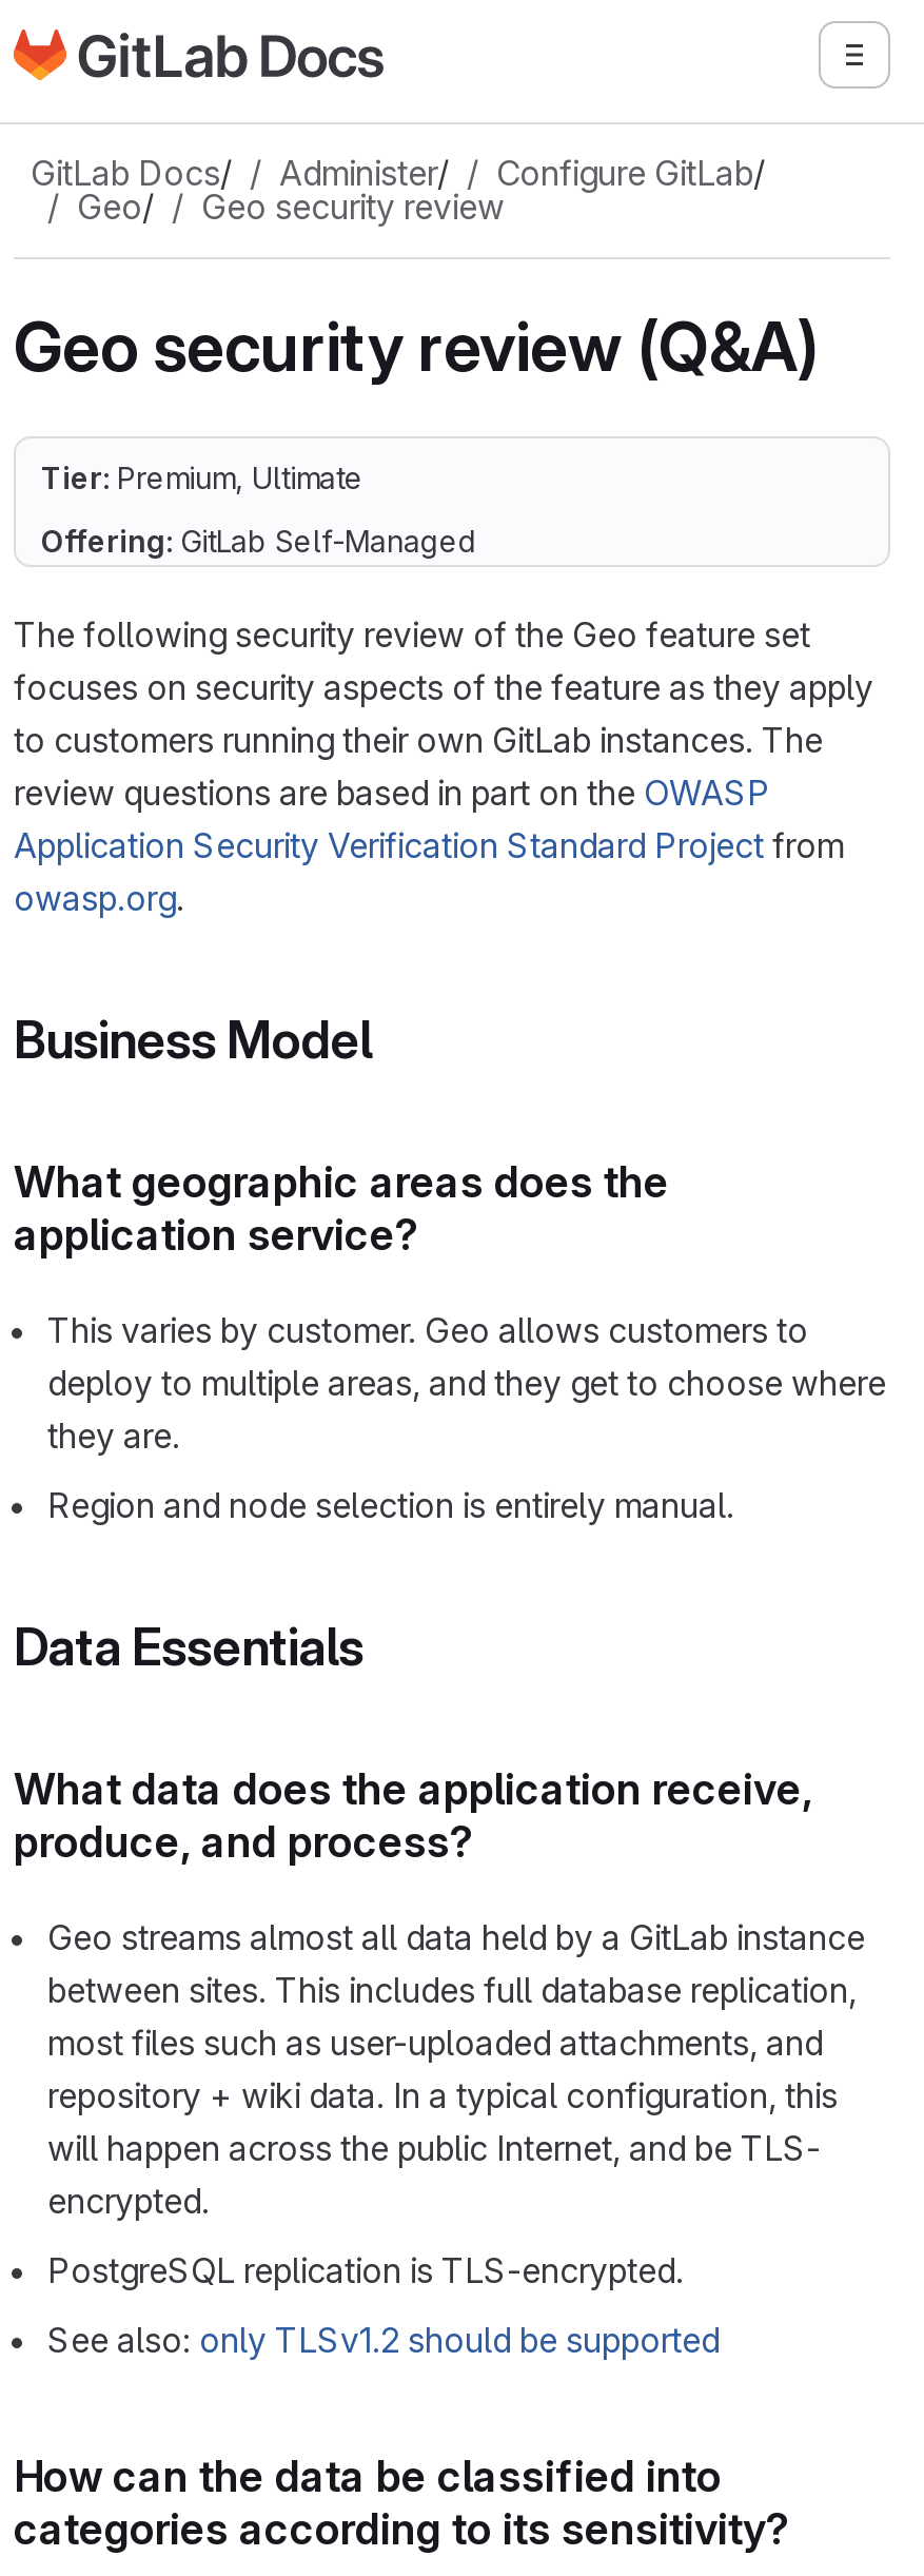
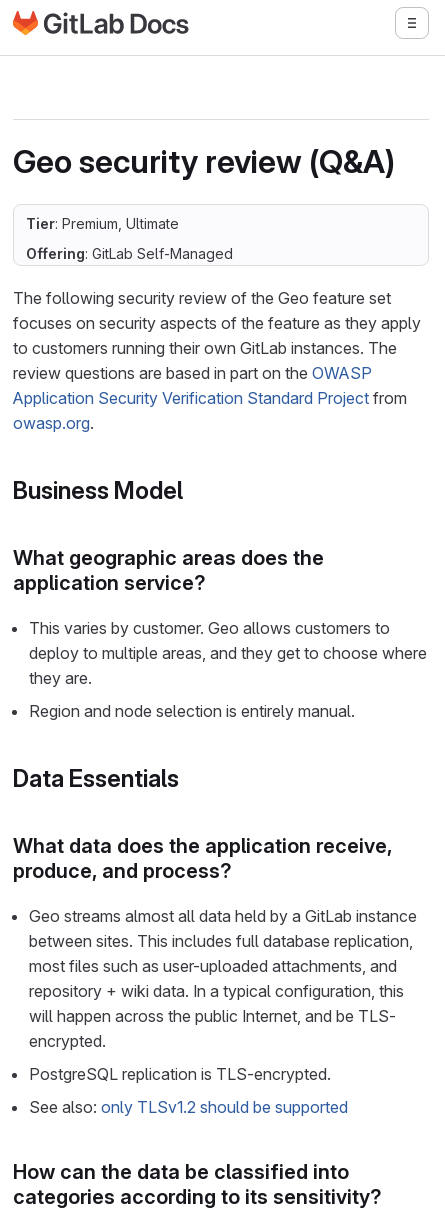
[31,152,766,228] GitLab Docs/ | Administer/ | Configure GitLab/ | Geo/ | Geo security review -> none

